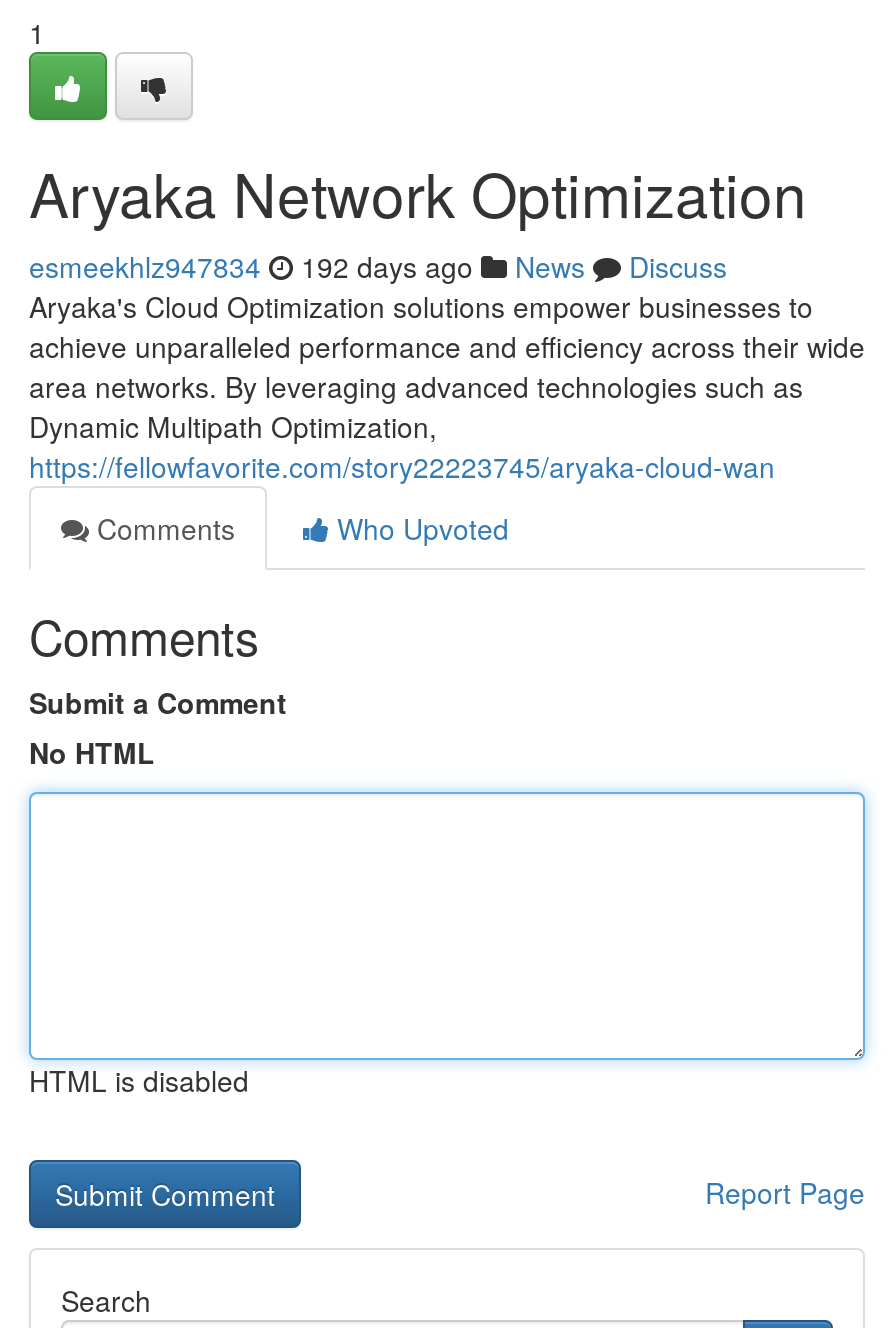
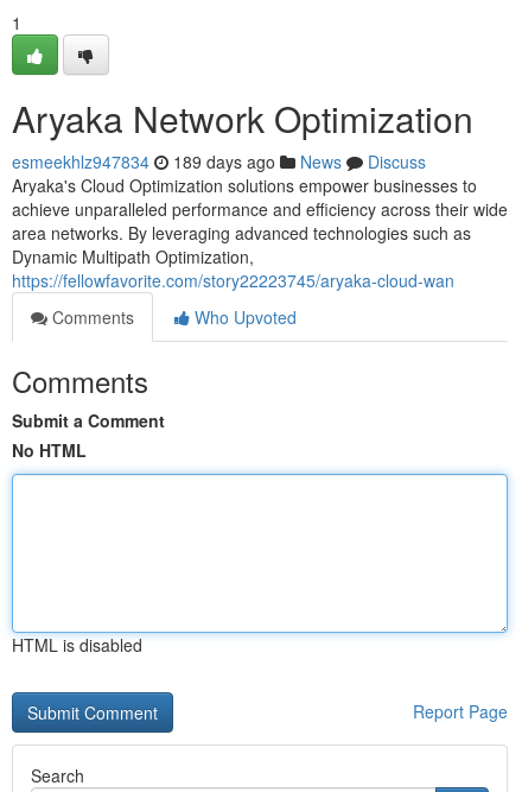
[29,246,727,286] esmeekhlz947834 192 days ago News Discuss -> [12,150,426,173] esmeekhlz947834 189 days ago News Discuss

